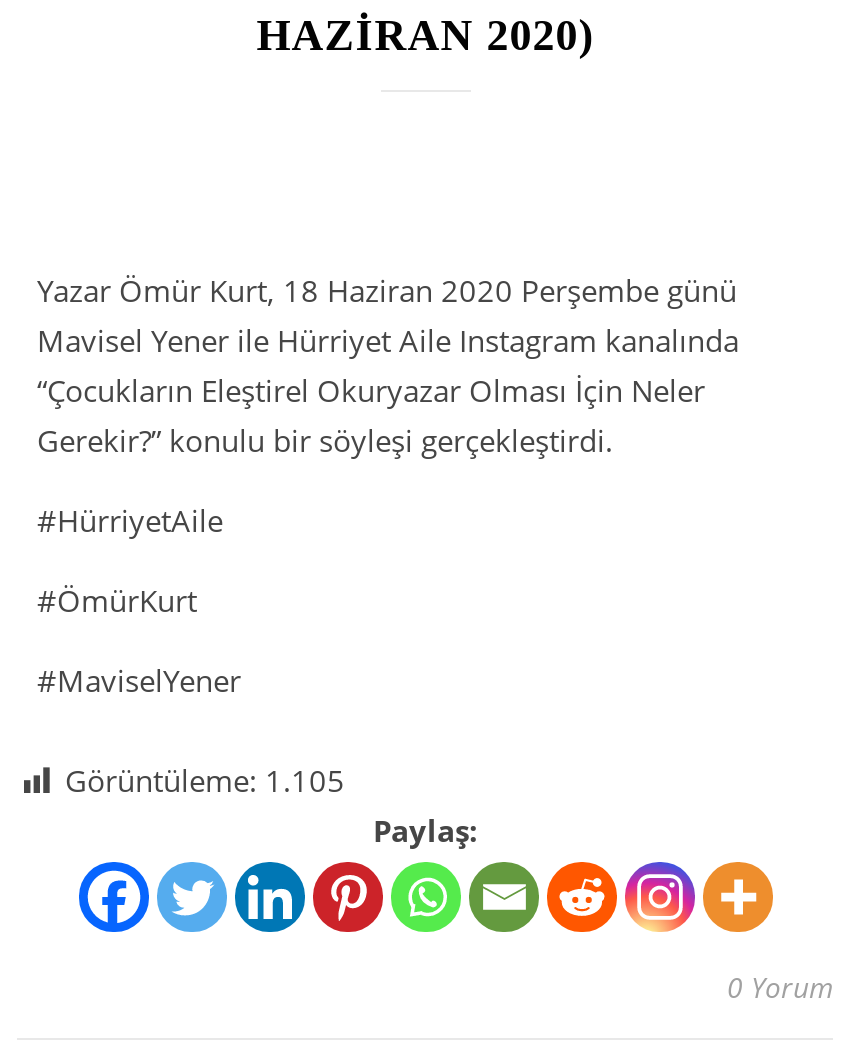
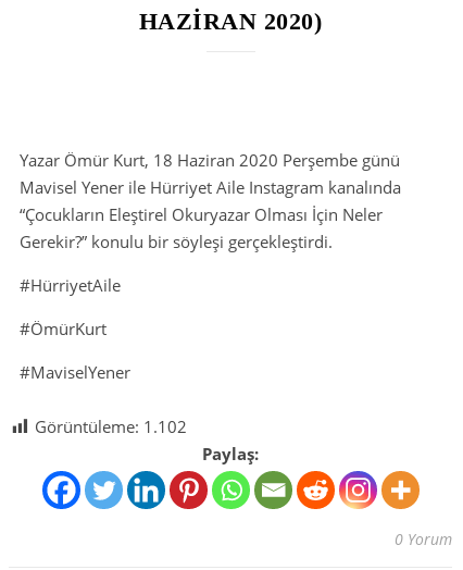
[65,761,345,801] Görüntüleme: 1.105 -> [35,416,187,437] Görüntüleme: 1.102

